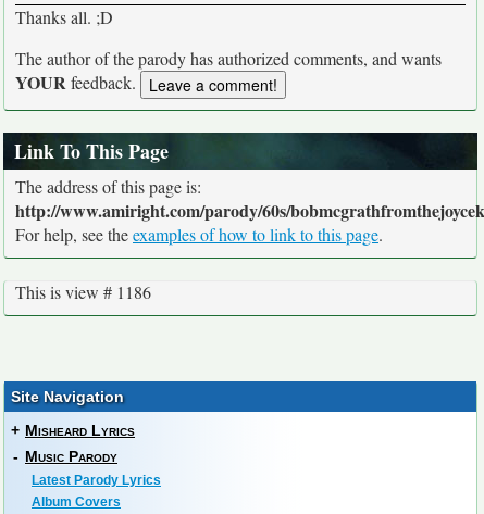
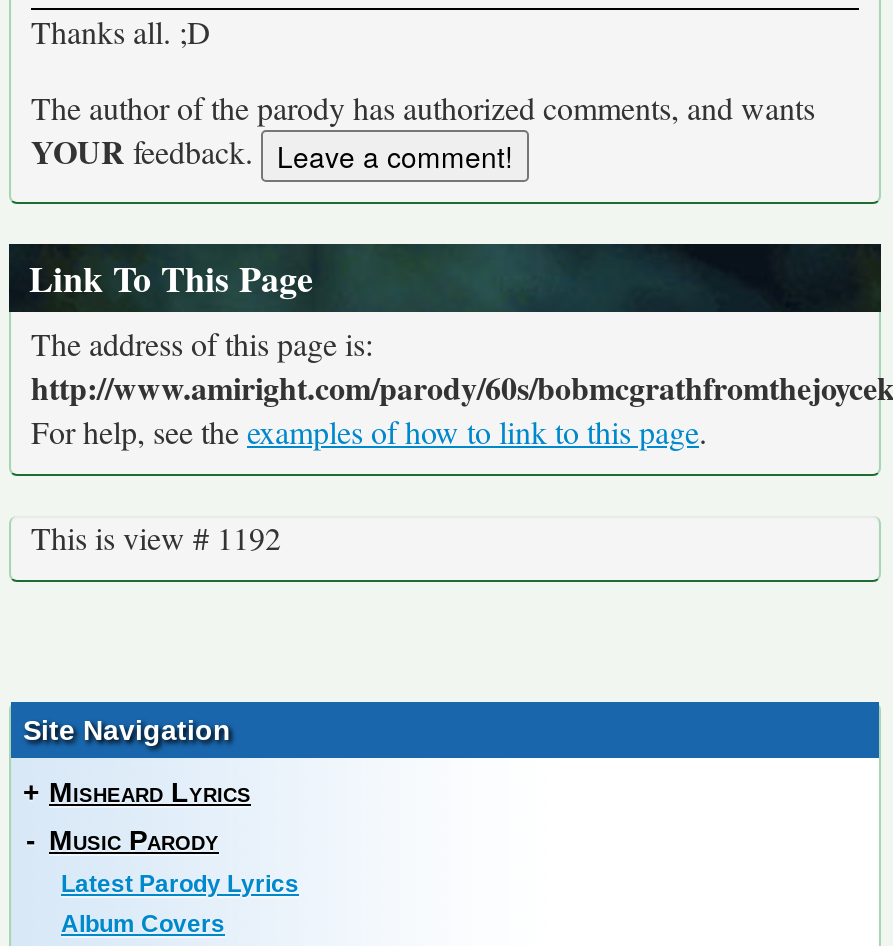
[15,281,151,304] This is view # 1186 -> [31,517,281,559] This is view # 1192

